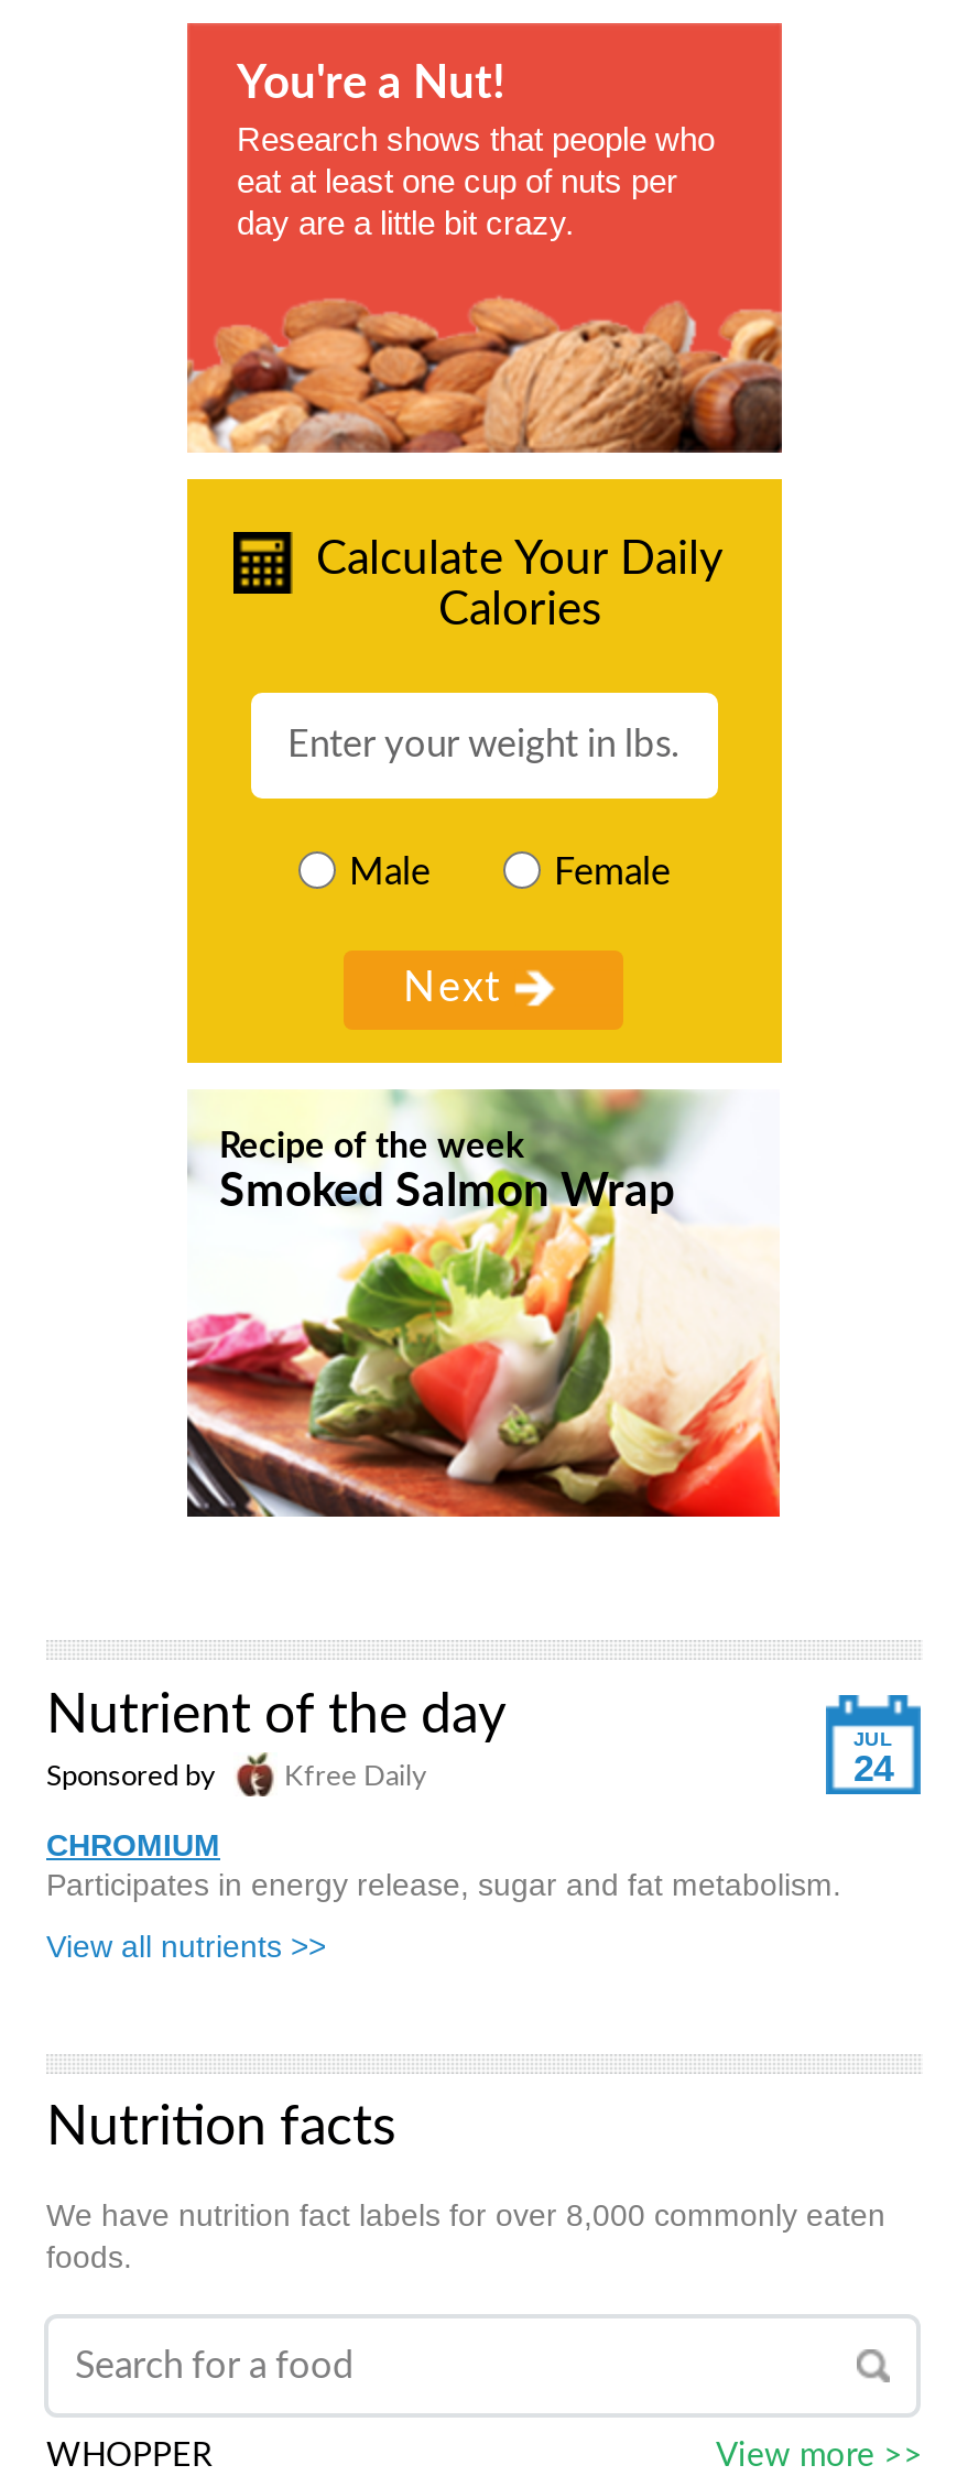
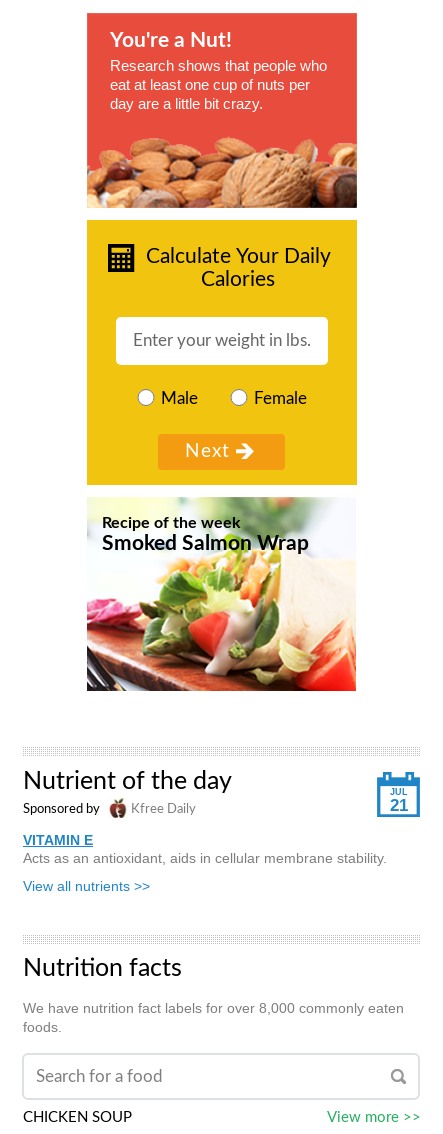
[853,1748,893,1790] 24 -> [389,796,407,815] 21
[46,1827,841,1902] CHROMIUM | Participates in energy release, sugar and fat metabolism. -> [23,832,387,866] VITAMIN E | Acts as an antioxidant, aids in cellular membrane stability.
[46,2440,211,2473] WHOPPER -> [23,1110,132,1125] CHICKEN SOUP

